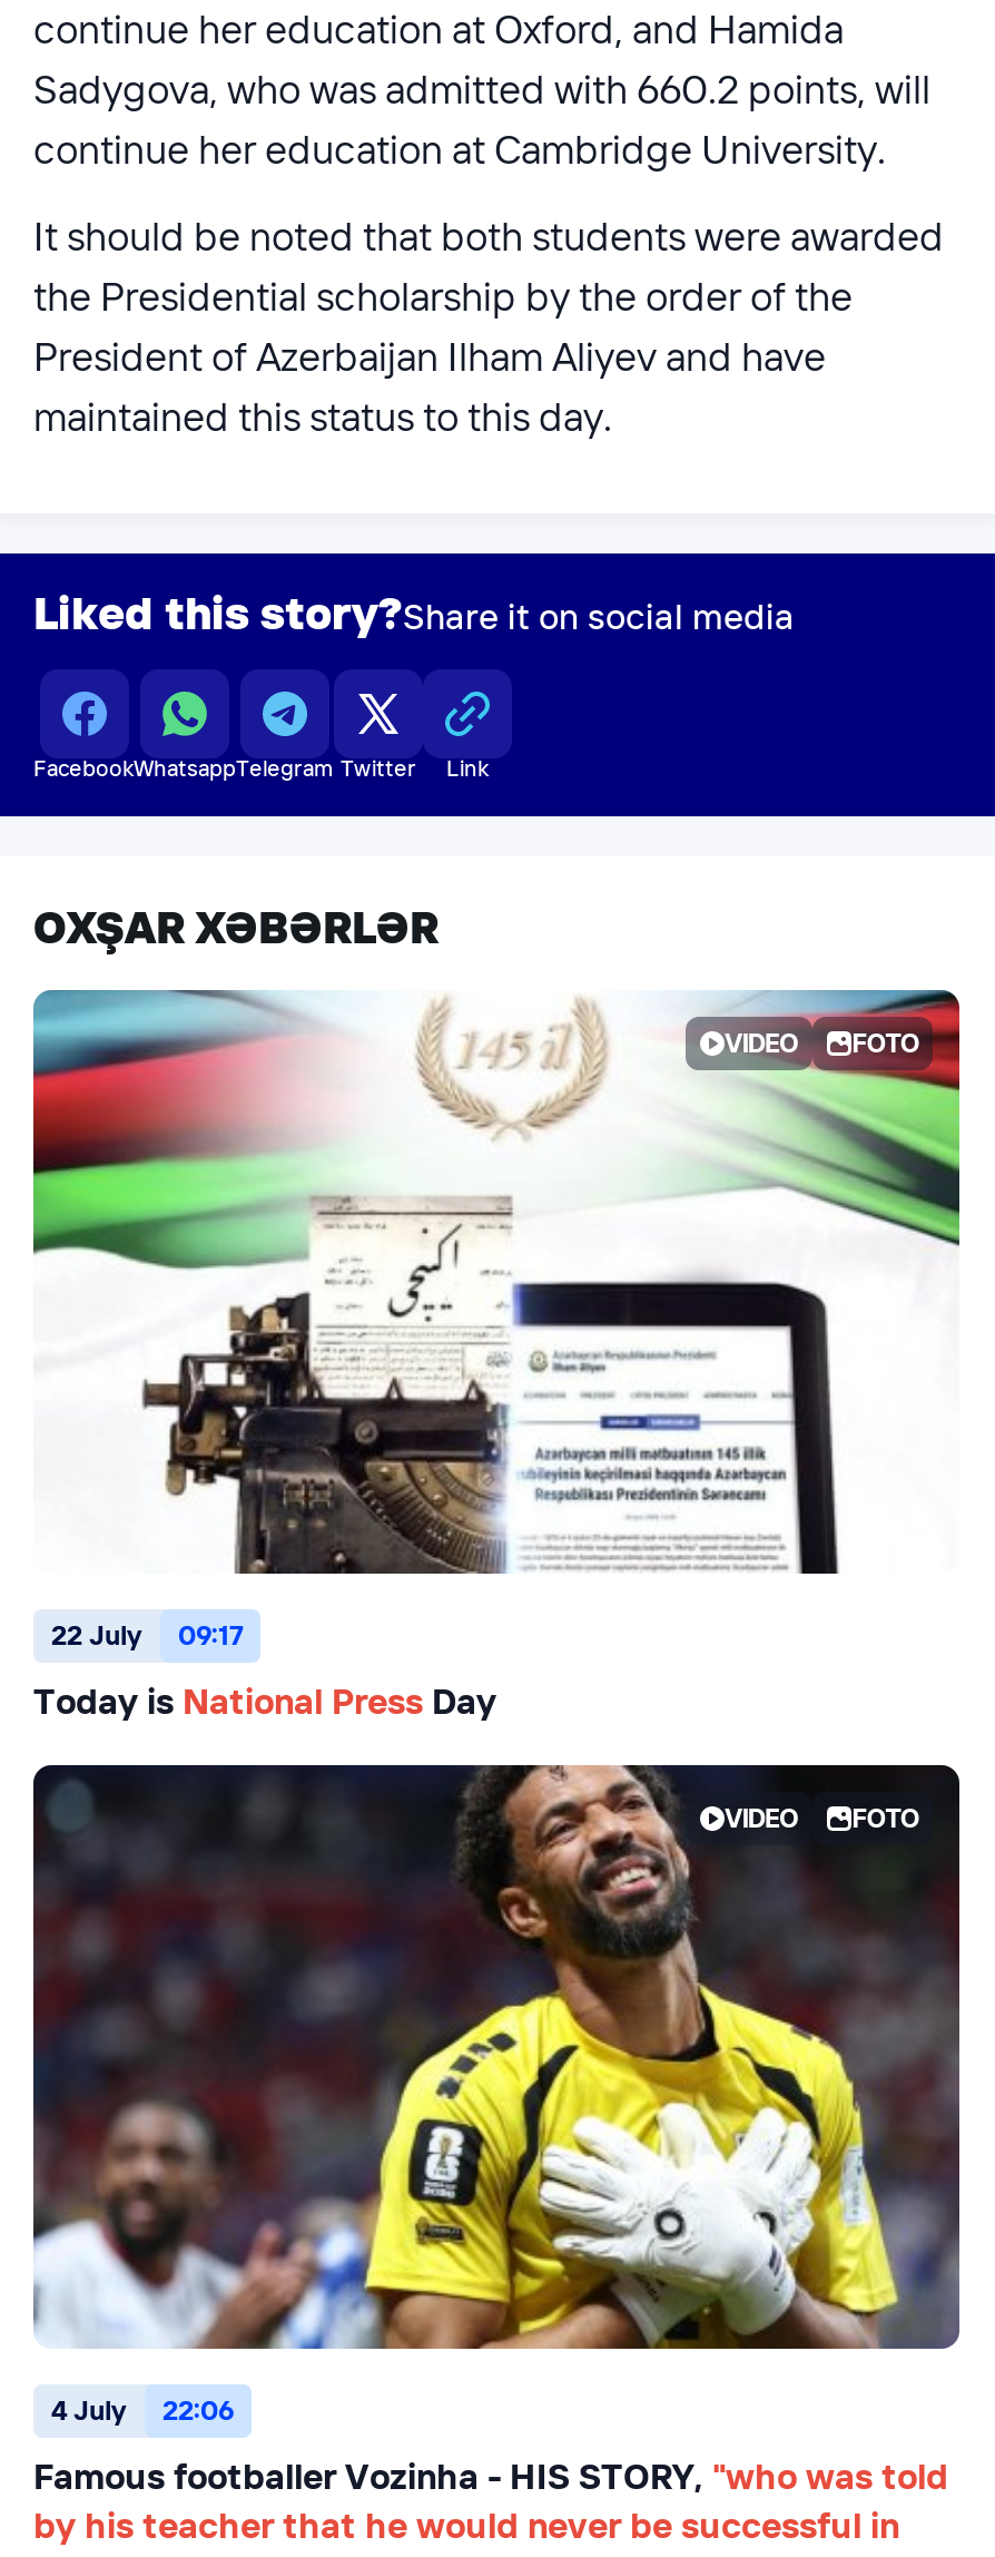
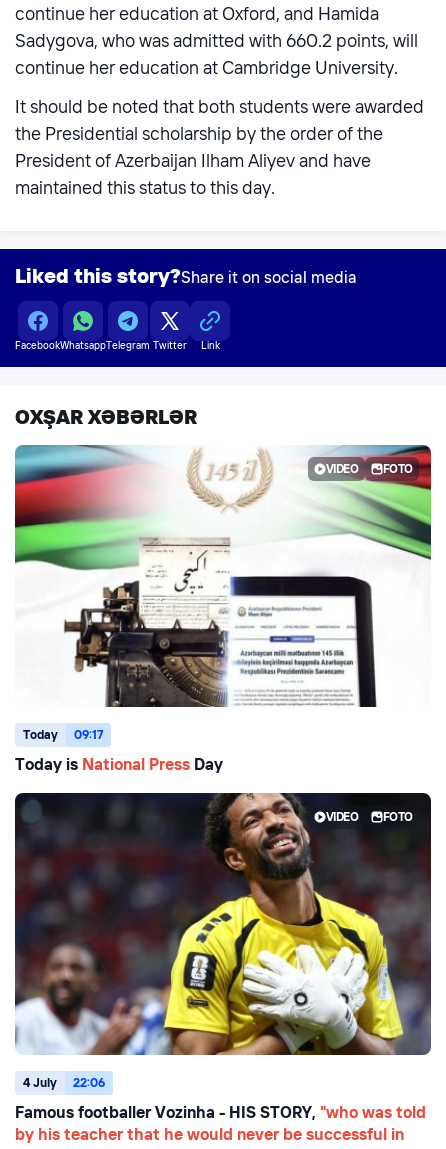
[51,1625,142,1652] 22 July -> [23,730,58,742] Today

